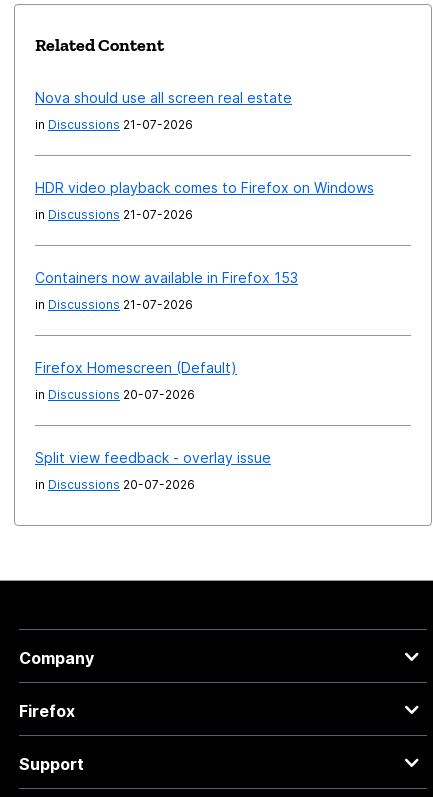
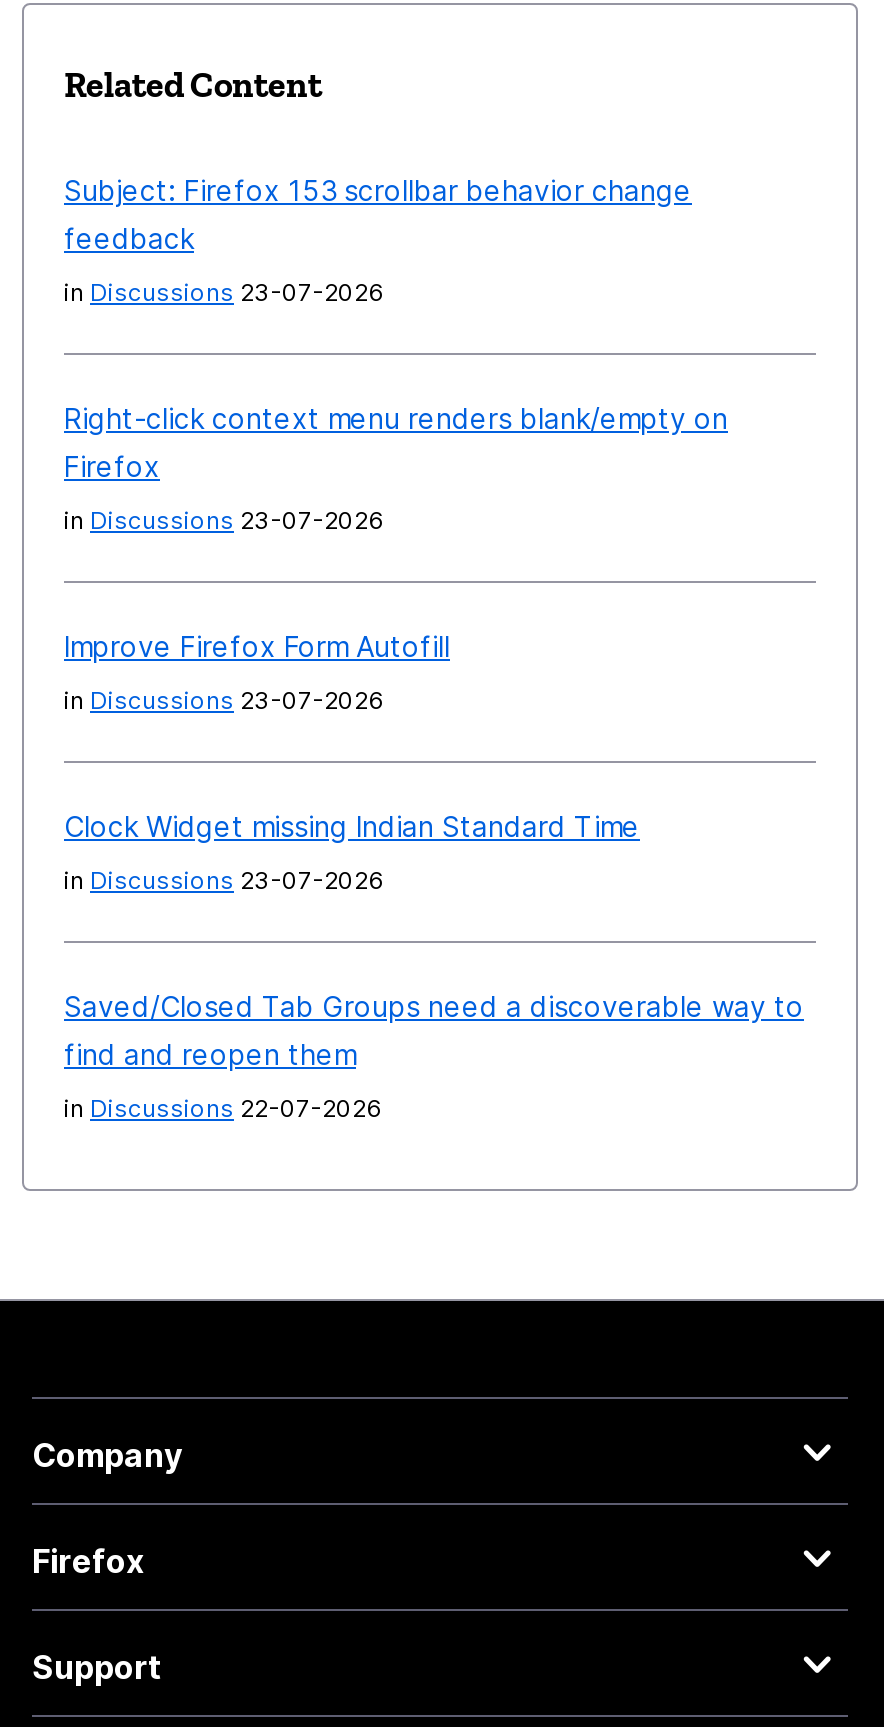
[35,89,292,106] Nova should use all screen real estate -> [64,173,692,255] Subject: Firefox 153 scrollbar behavior change | feedback
[35,117,193,132] in Discussions 21-07-2026 -> [64,277,384,307] in Discussions 23-07-2026
[35,179,374,196] HDR video playback comes to Firefox on Windows -> [64,401,728,483] Right-click context menu renders blank/empty on | Firefox
[35,207,193,222] in Discussions 21-07-2026 -> [64,505,384,535] in Discussions 23-07-2026
[35,269,298,286] Containers now available in Firefox 153 -> [64,629,450,663] Improve Firefox Form Autofill
[35,297,193,312] in Discussions 21-07-2026 -> [64,685,384,715] in Discussions 23-07-2026
[35,359,237,376] Firefox Homescreen (Default) -> [64,809,640,843] Clock Widget missing Indian Standard Time
[35,387,195,402] in Discussions 20-07-2026 -> [64,865,384,895] in Discussions 23-07-2026
[35,449,271,466] Split view feedback - overlay issue -> [64,989,804,1071] Saved/Closed Tab Groups need a discoverable way to | find and reopen them
[35,477,195,492] in Discussions 20-07-2026 -> [64,1093,382,1123] in Discussions 22-07-2026

